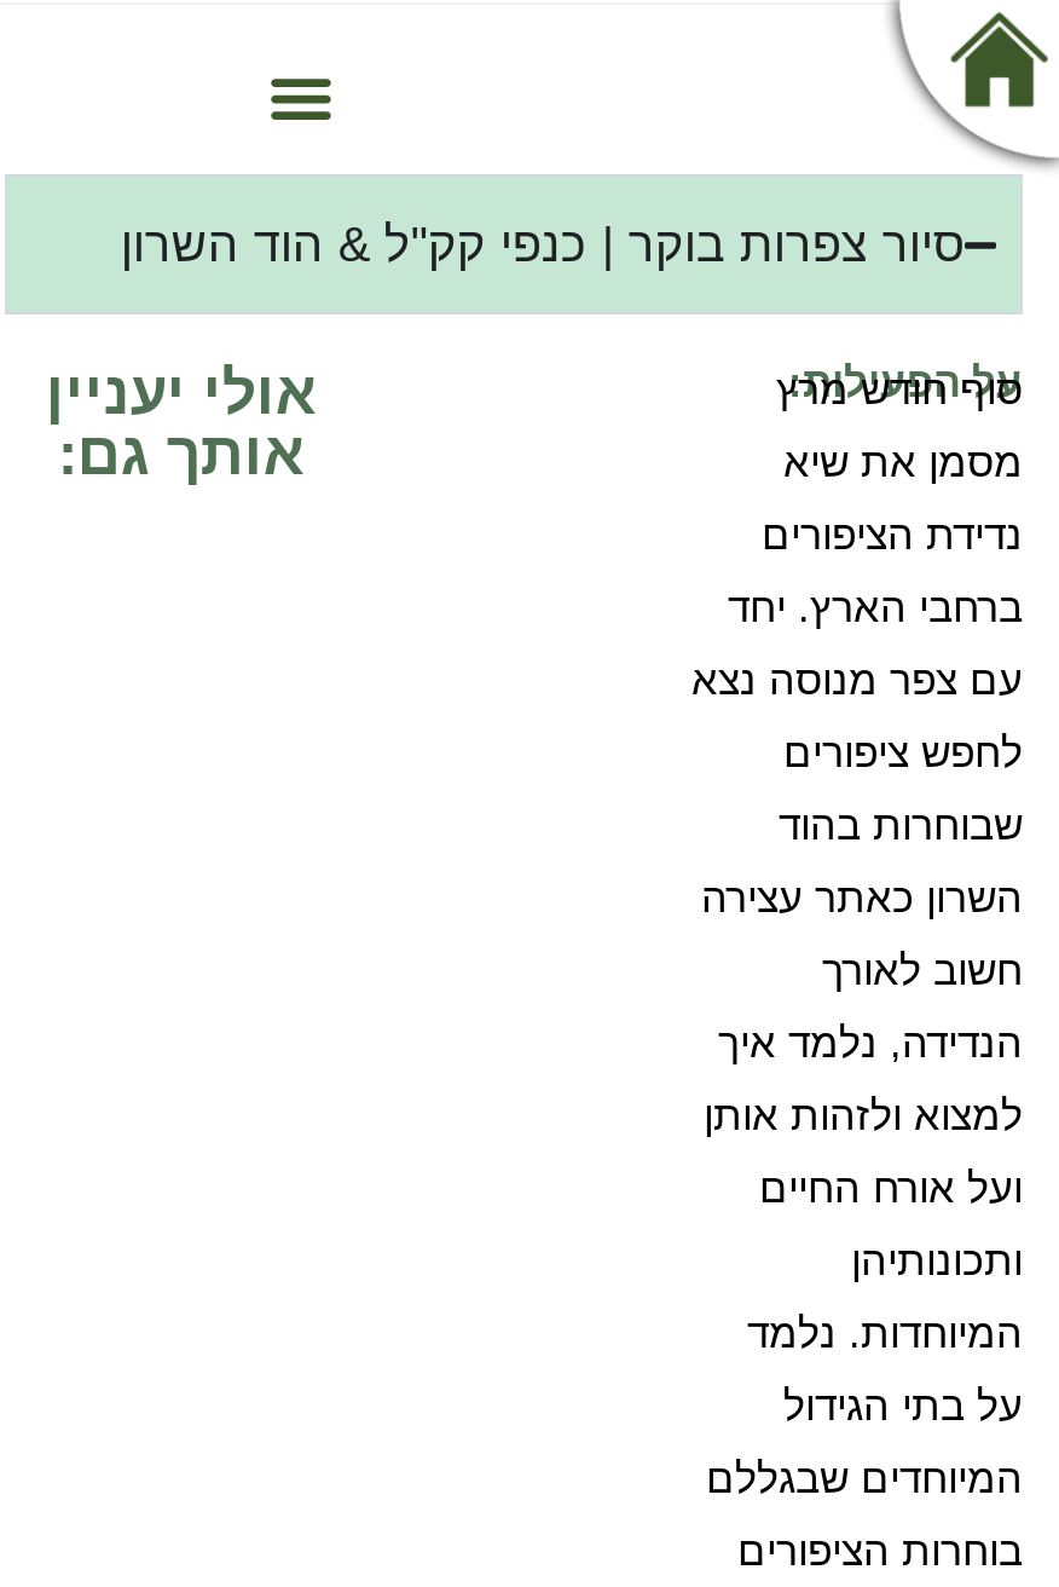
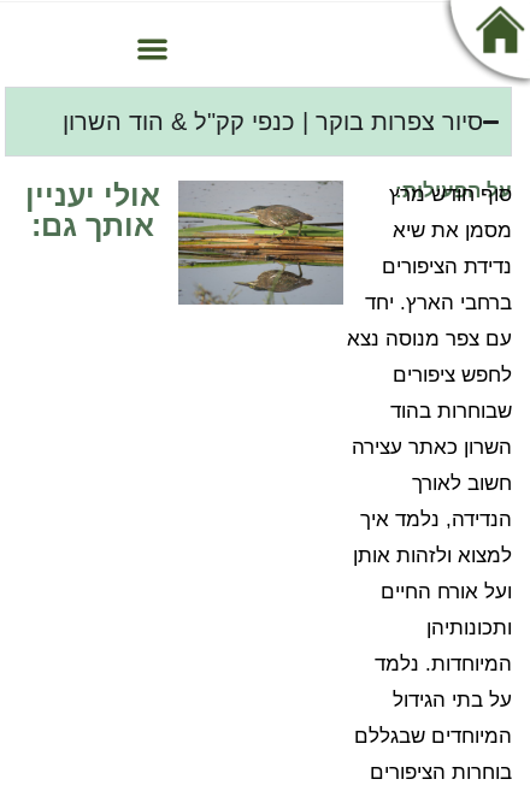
none -> [177,179,344,306] [image]

